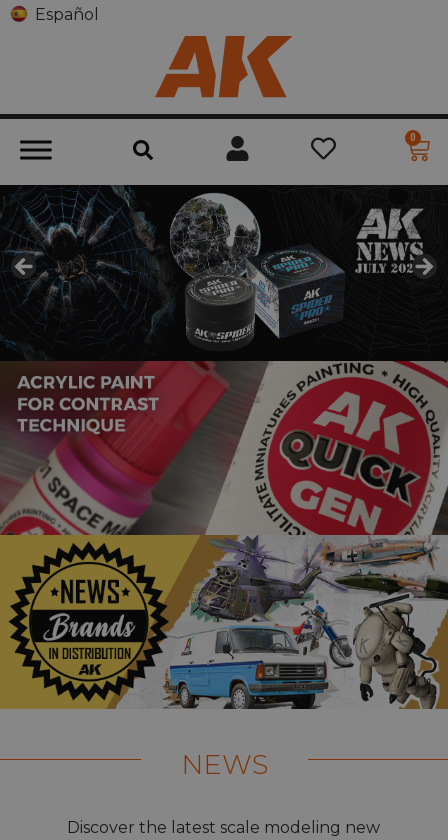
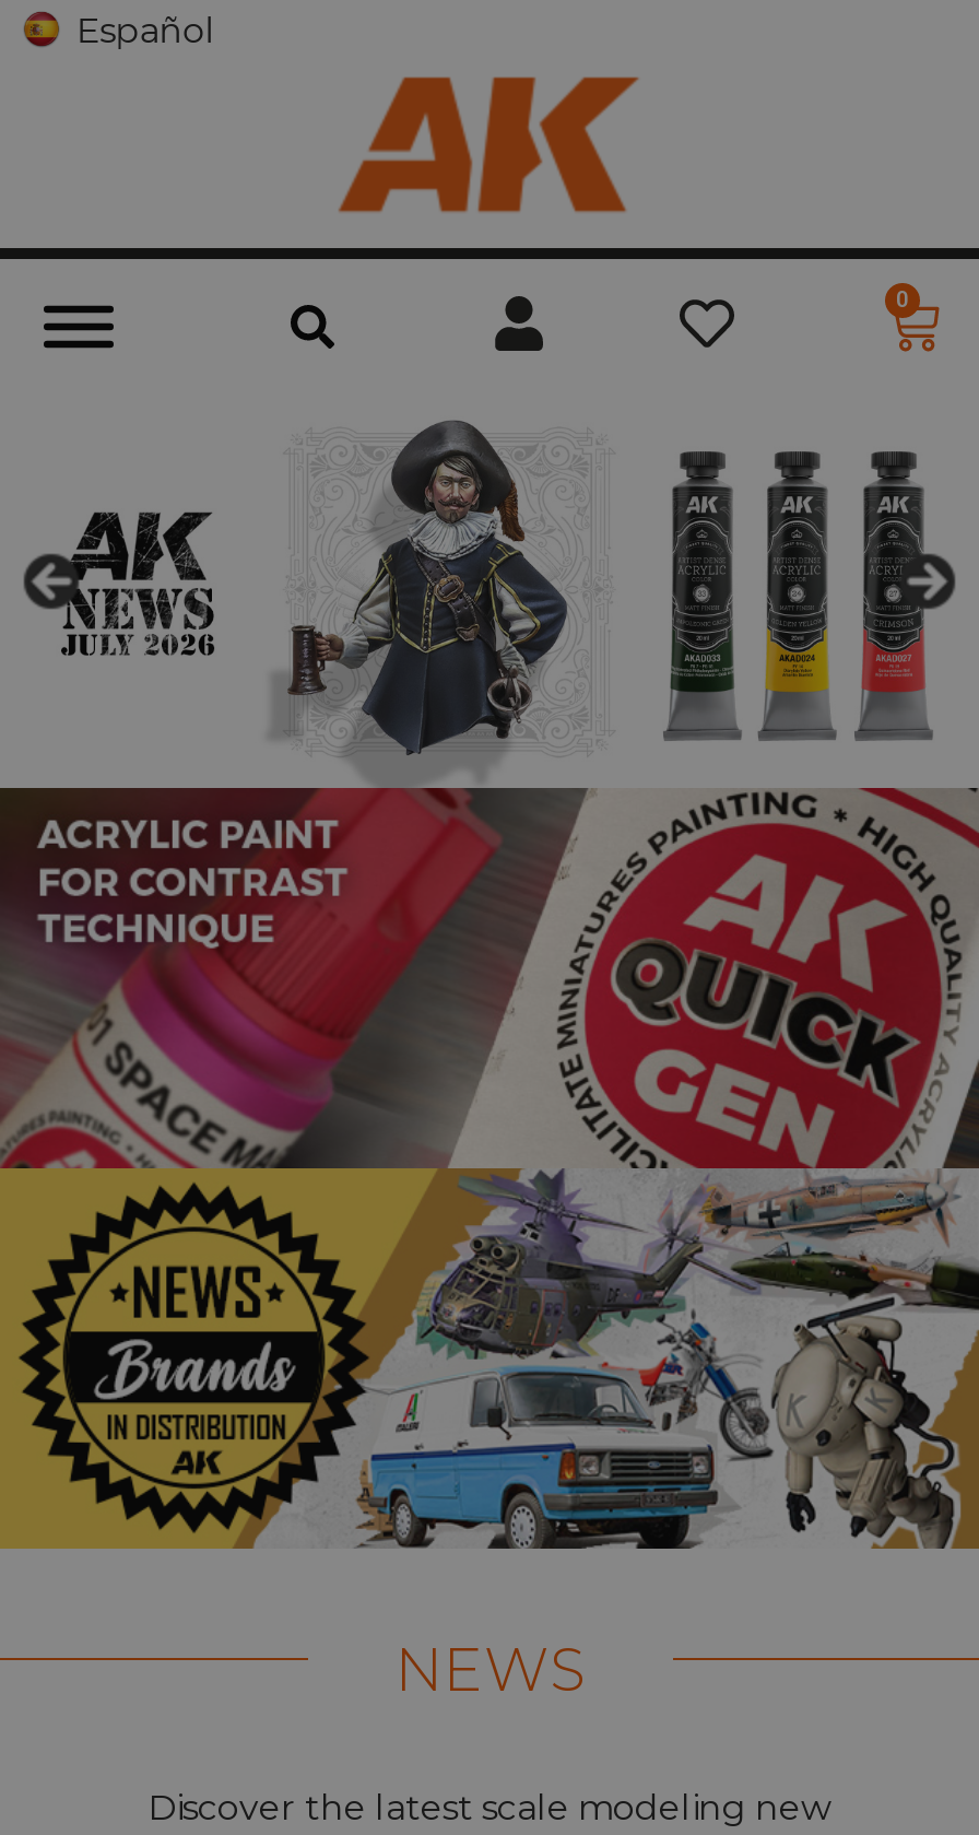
[3,184,445,362] [image] -> [7,403,972,790] [image]

